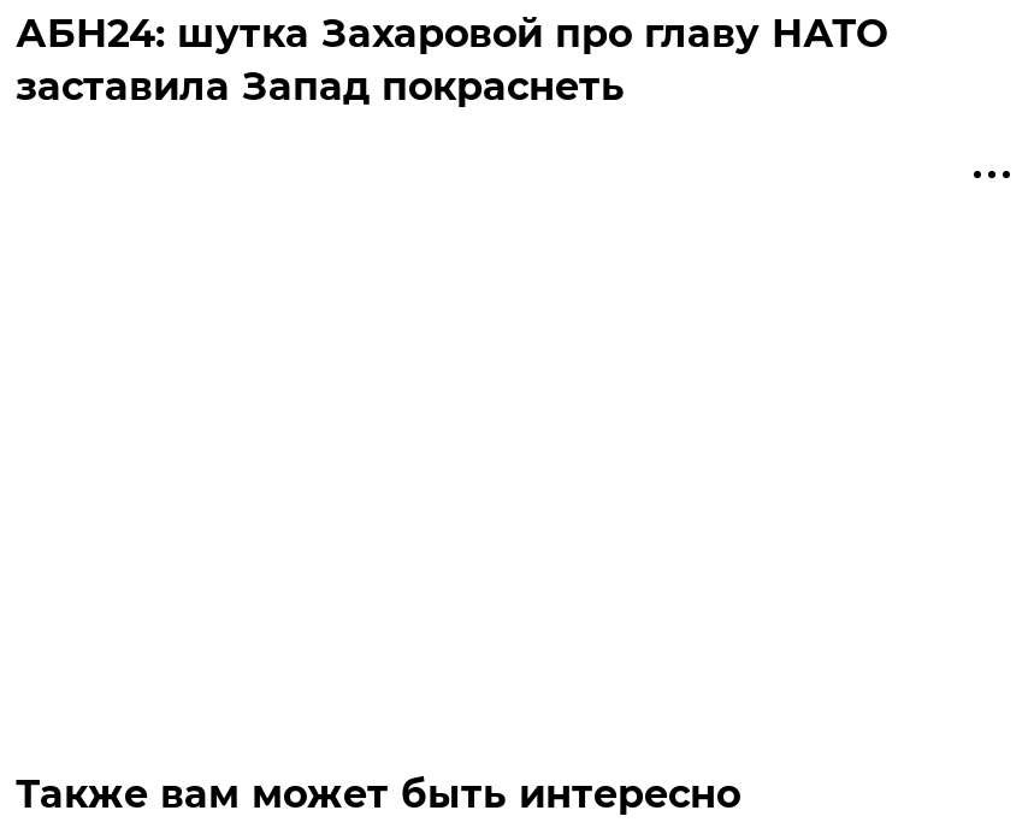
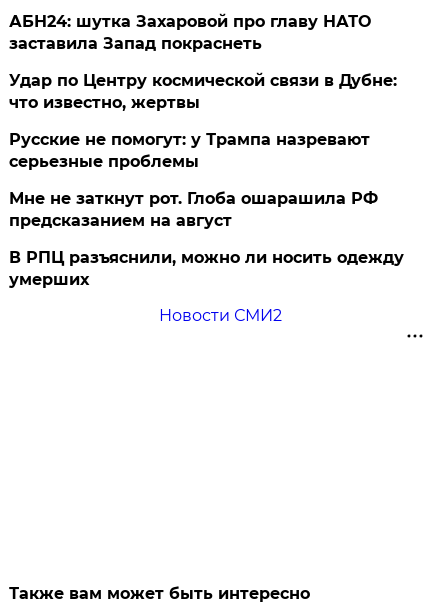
none -> [9,71,404,325] Удар по Центру космической связи в Дубне: | что известно, жертвы | Русские не помогут: у Трампа назревают | серьезные проблемы | Мне не заткнут рот. Глоба ошарашила РФ | предсказанием на август | В РПЦ разъяснили, можно ли носить одежду | умерших | Новости СМИ2

